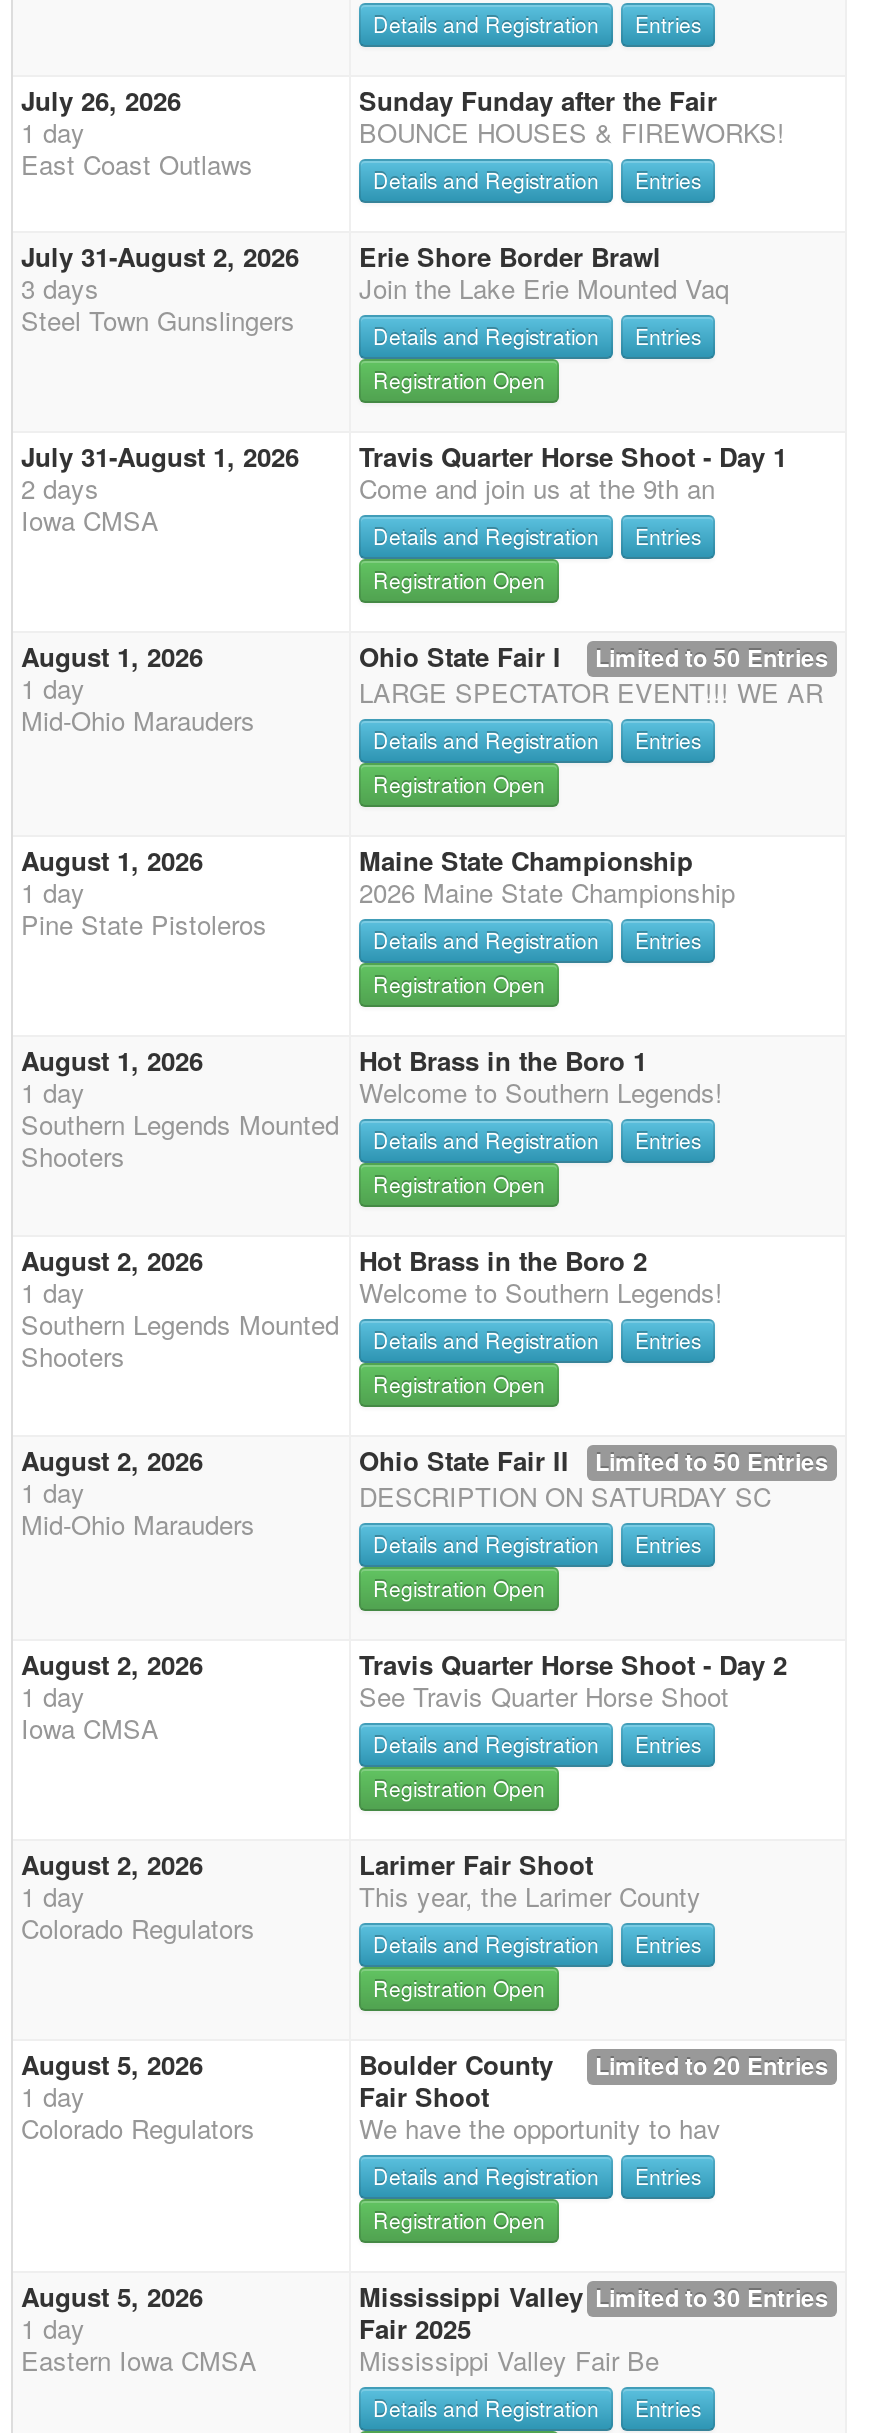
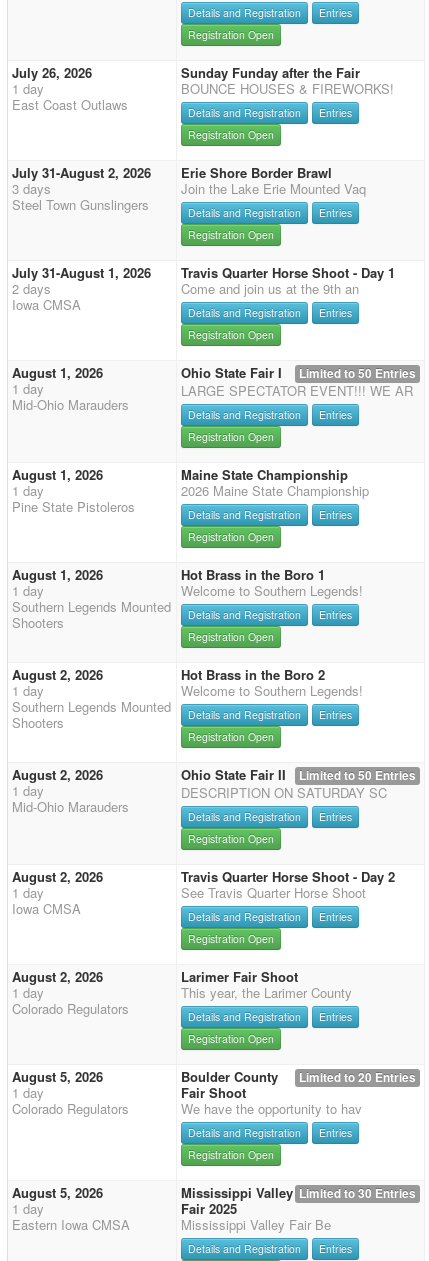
none -> [188,27,274,42] Registration Open
none -> [188,127,274,142] Registration Open

